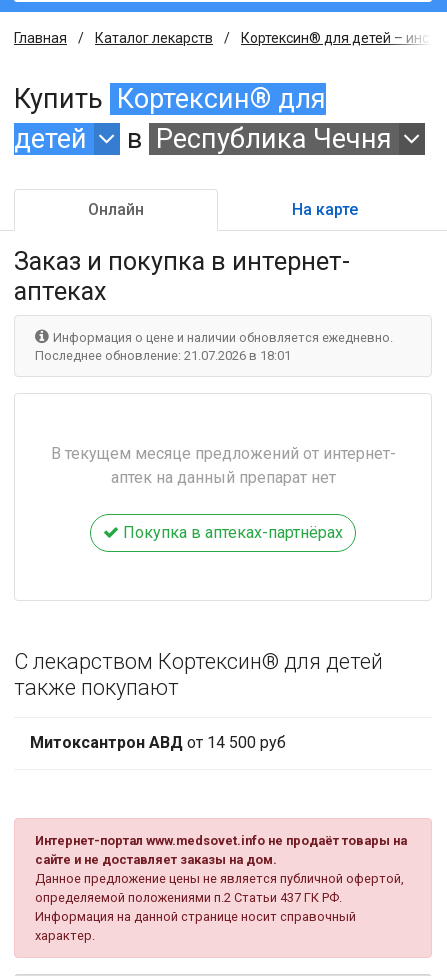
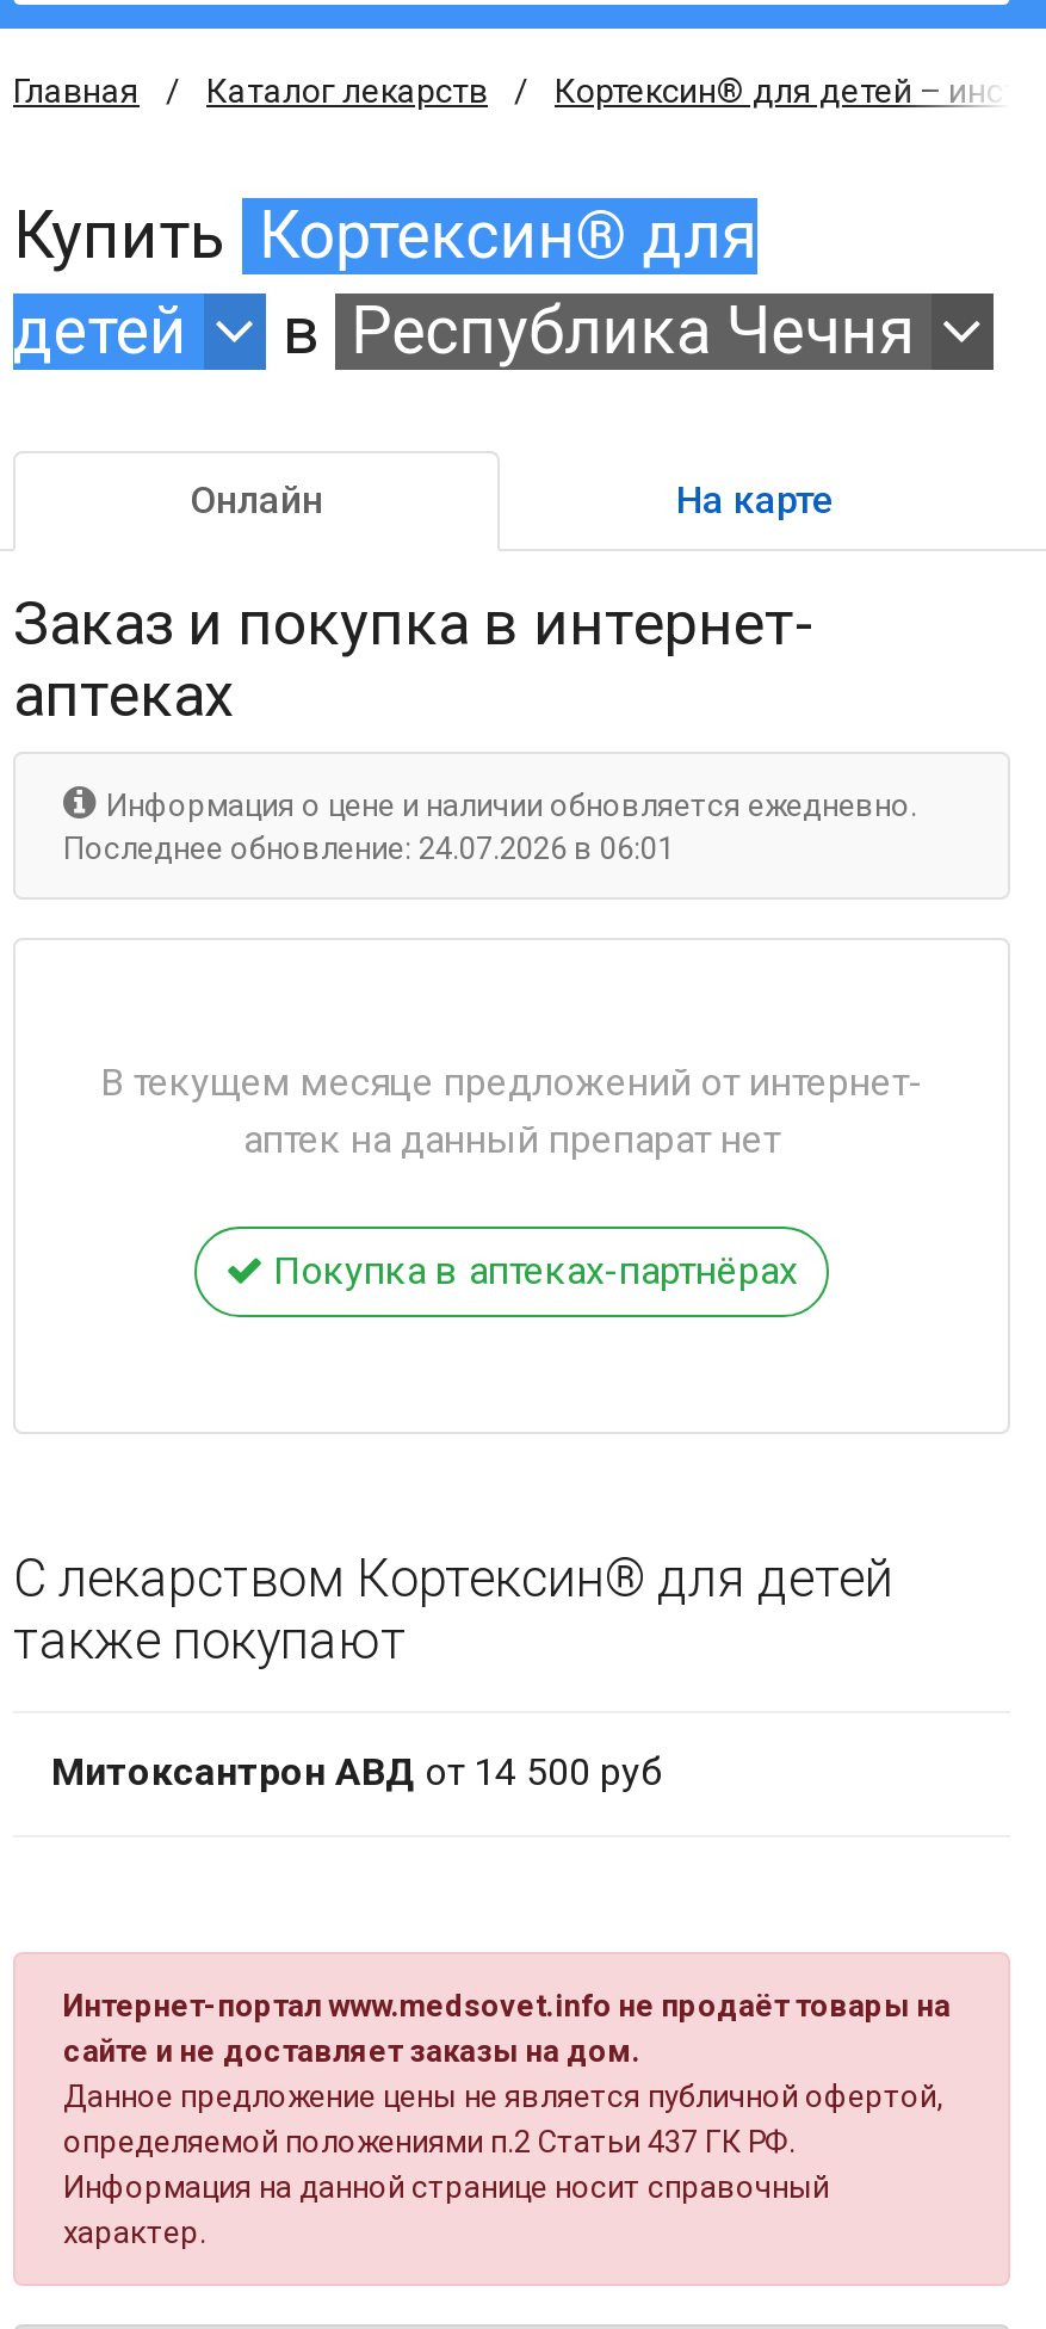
[35,348,291,363] Последнее обновление: 21.07.2026 в 18:01 -> [63,830,674,866] Последнее обновление: 24.07.2026 в 06:01

